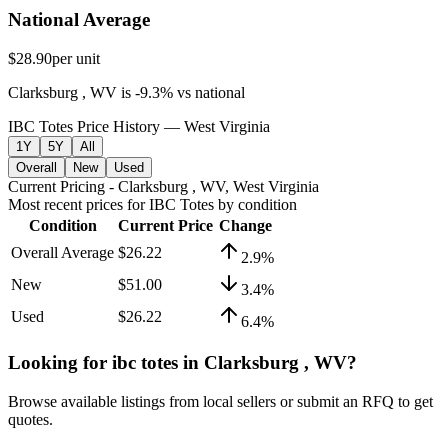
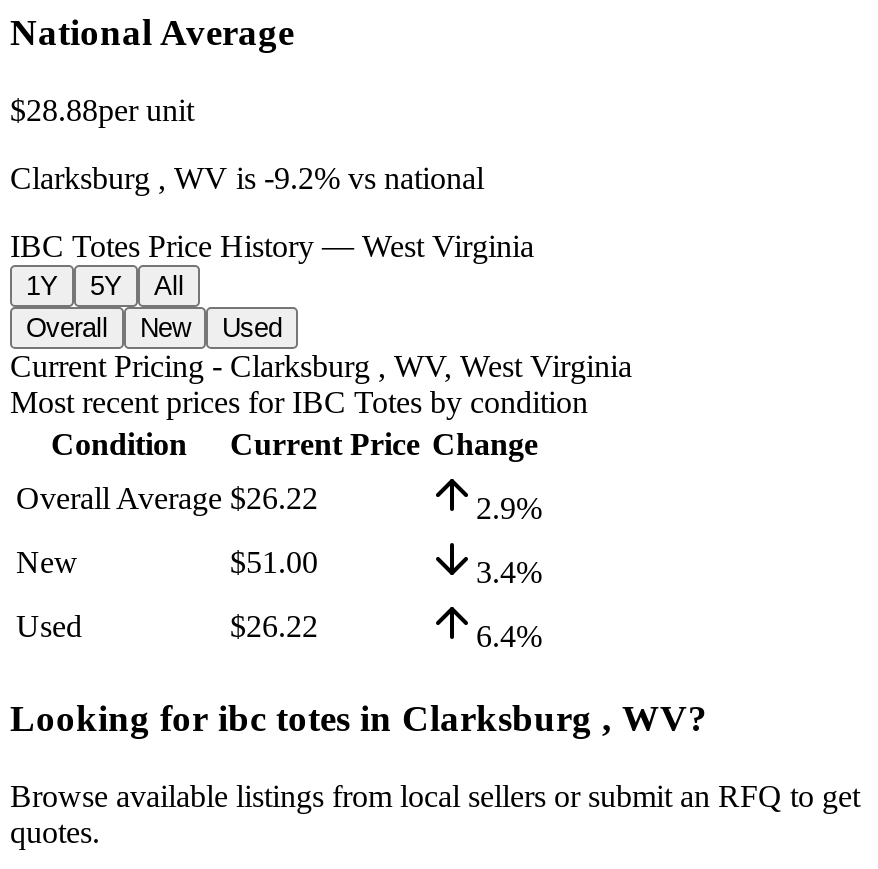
[8,50,100,67] $28.90per unit -> [10,92,194,126] $28.88per unit
[8,84,245,101] Clarksburg , WV is -9.3% vs national -> [10,160,484,194] Clarksburg , WV is -9.2% vs national

